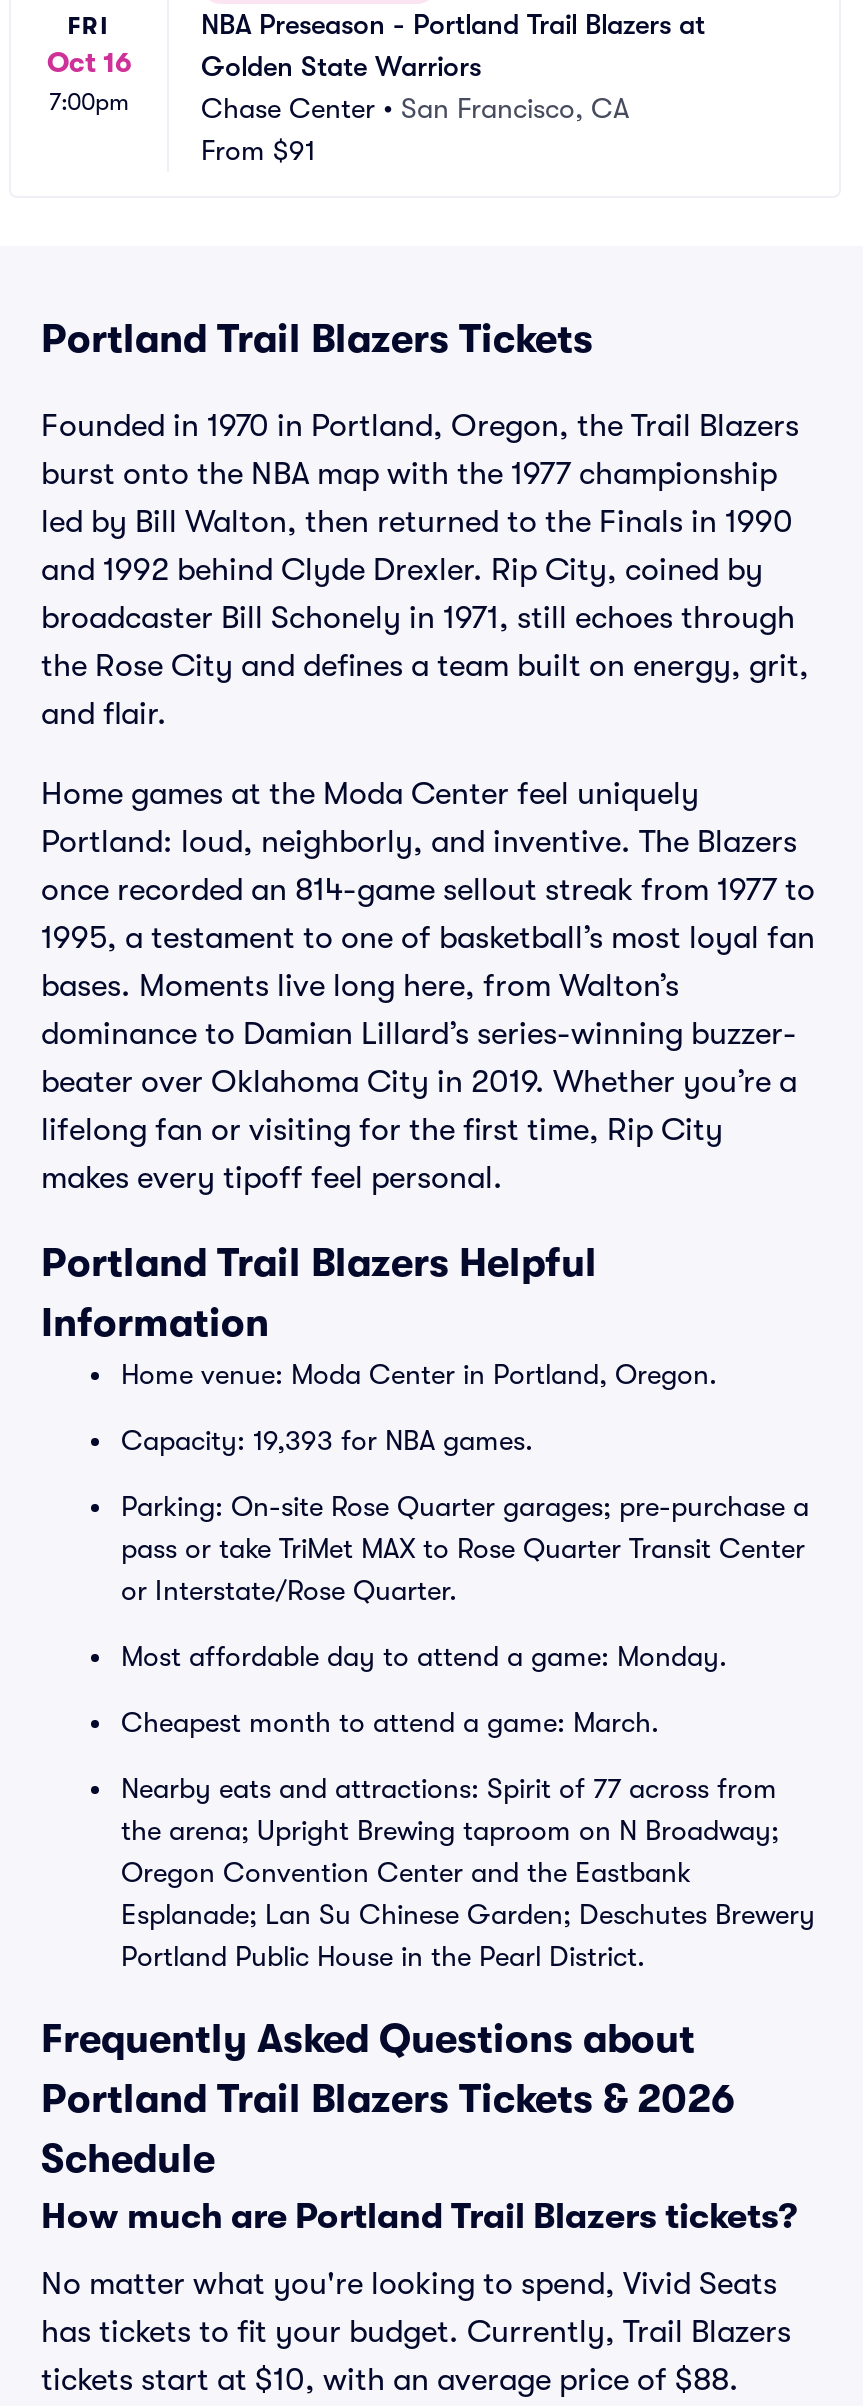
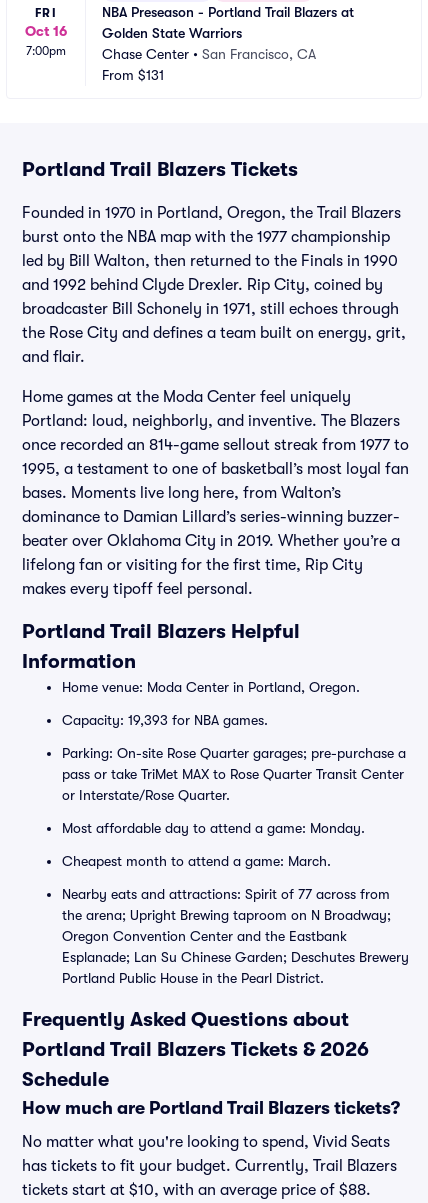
[201,134,315,166] From $91 -> [102,67,164,83] From $131

